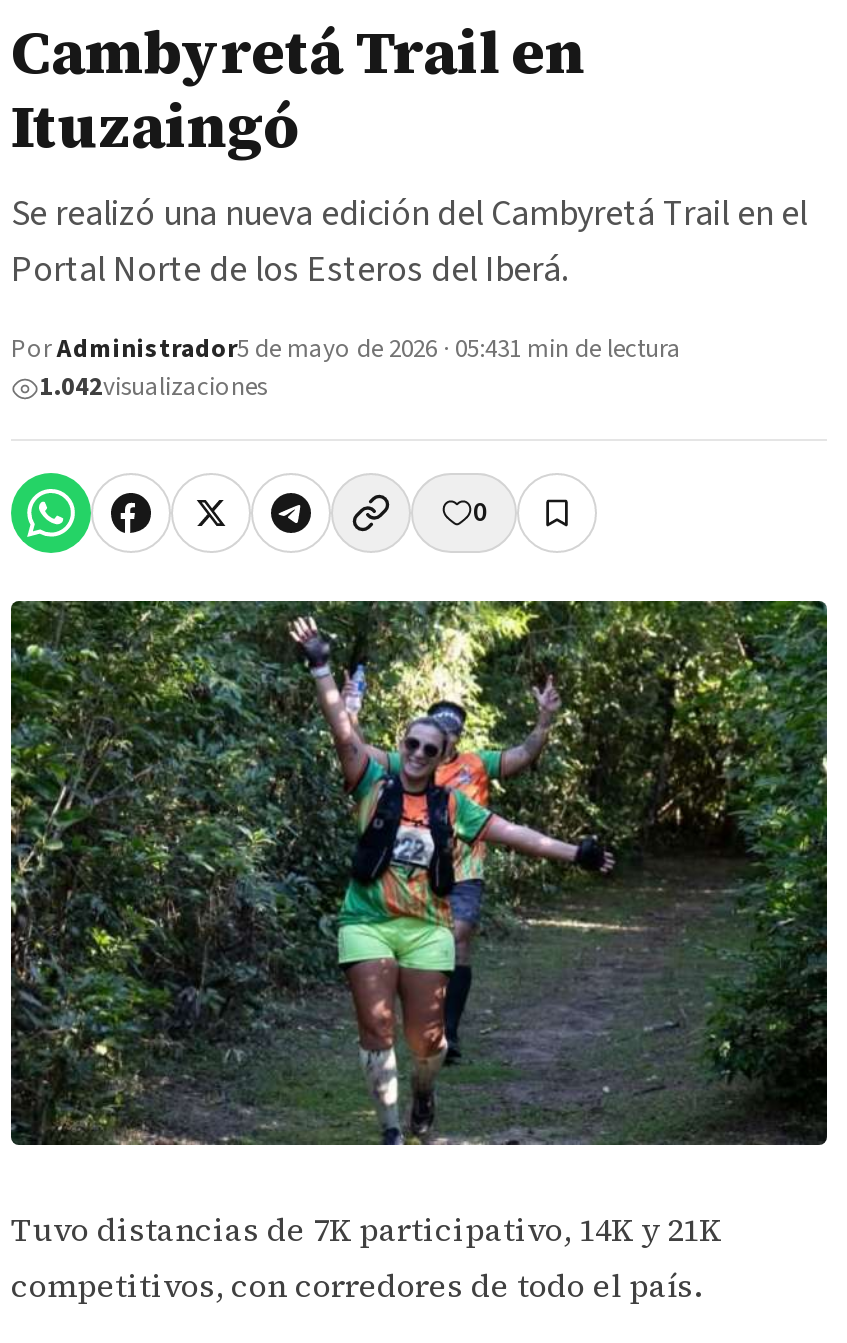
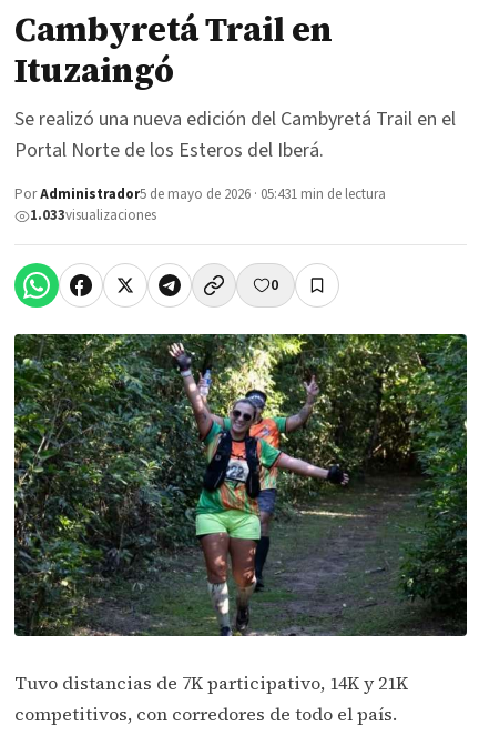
[39,369,267,405] 1.042visualizaciones -> [30,205,156,225] 1.033visualizaciones

